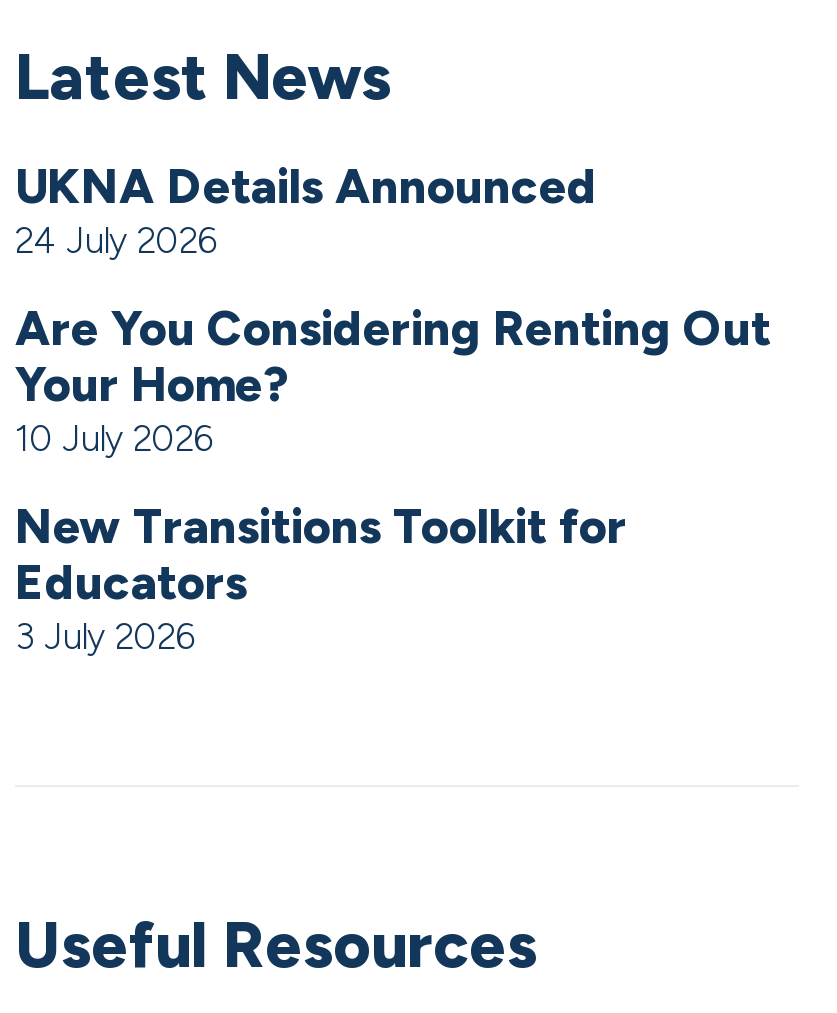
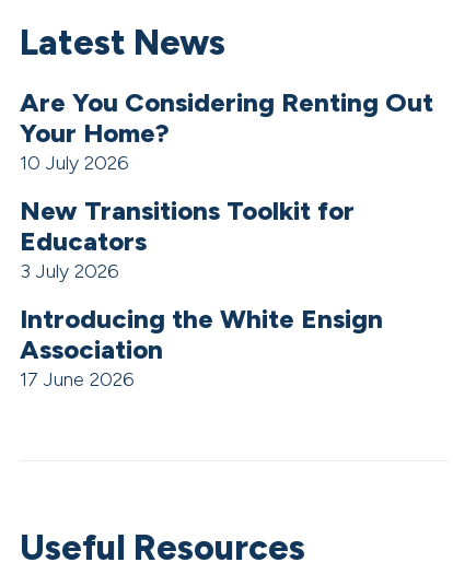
[15,157,597,263] UKNA Details Announced | 24 July 2026 -> none
moved [15,299,771,659] -> [20,86,433,283]: Are You Considering Renting Out | Your Home? | 10 July 2026 | New Transitions Toolkit for | Educators | 3 July 2026
none -> [20,303,383,391] Introducing the White Ensign | Association | 17 June 2026

